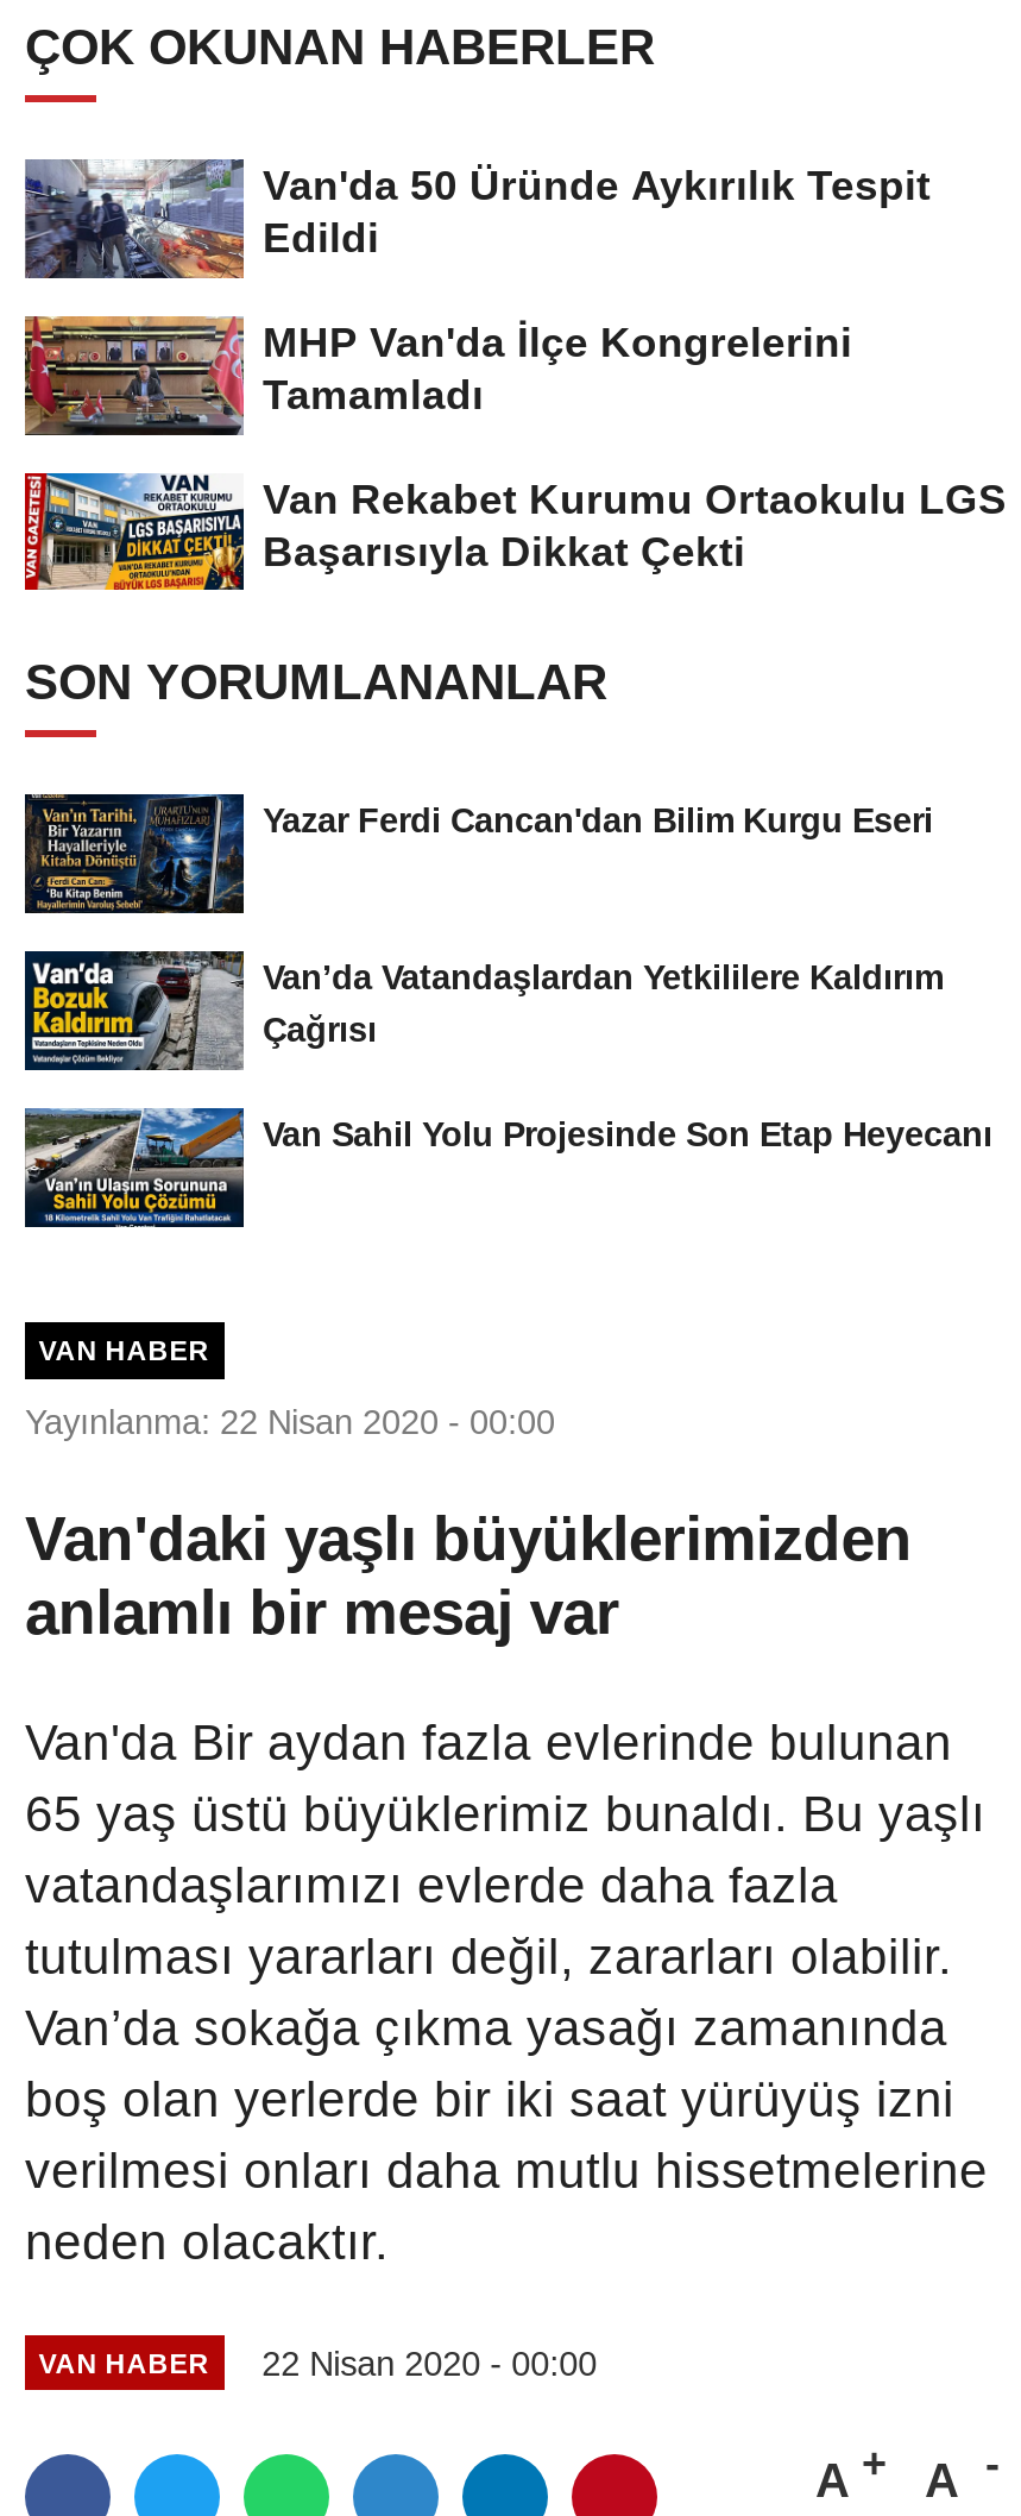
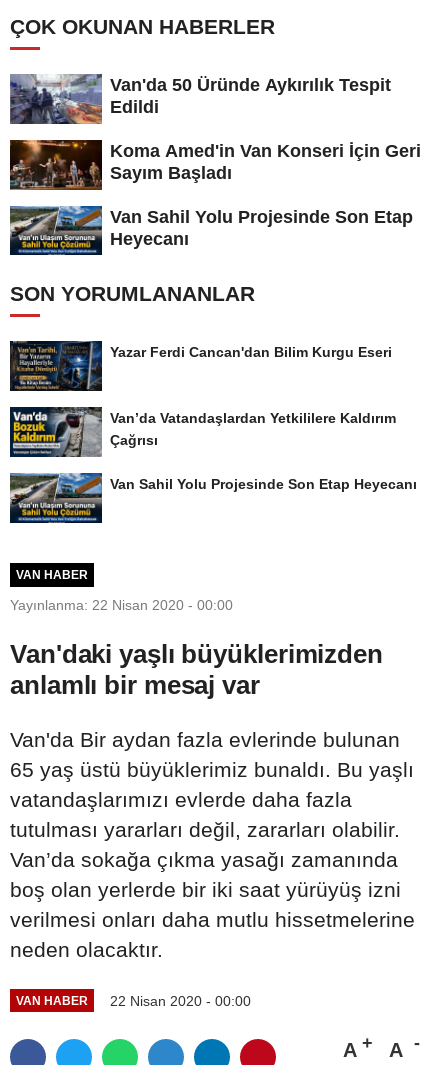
[23,314,852,438] [image] | MHP Van'da İlçe Kongrelerini | Tamamladı -> [9,139,421,191] [image] | Koma Amed'in Van Konseri İçin Geri | Sayım Başladı
[23,471,1007,592] [image] | Van Rekabet Kurumu Ortaokulu LGS | Başarısıyla Dikkat Çekti -> [9,205,413,256] [image] | Van Sahil Yolu Projesinde Son Etap | Heyecanı

